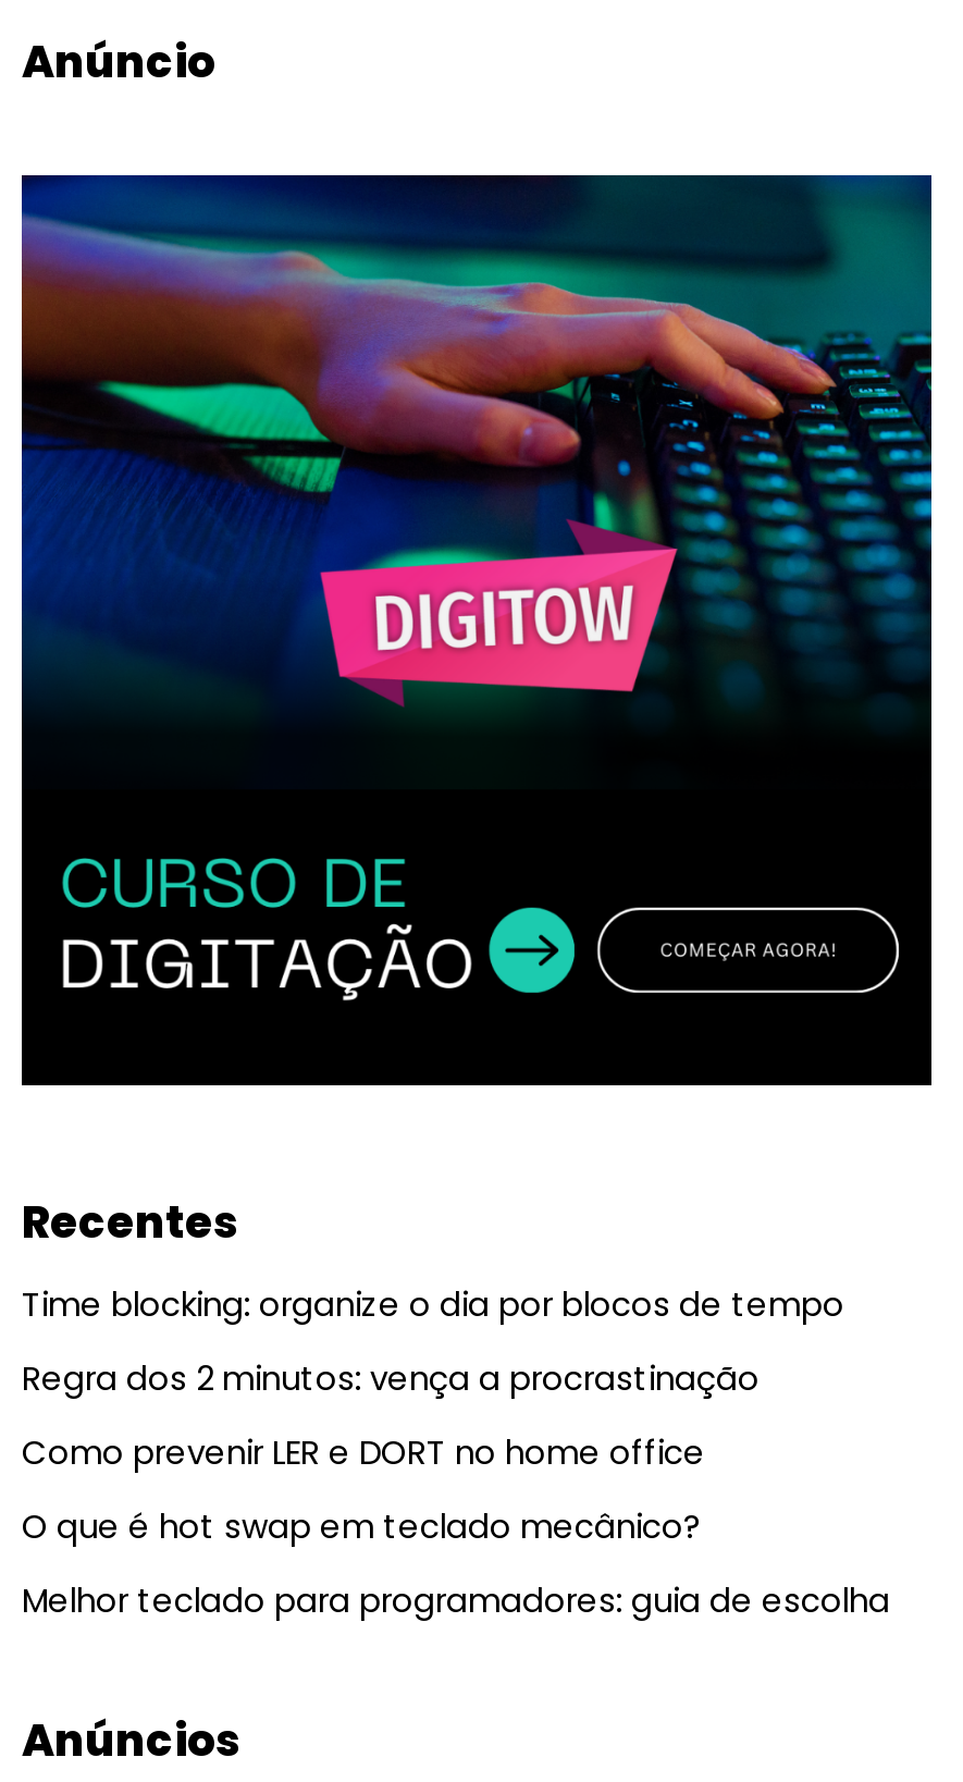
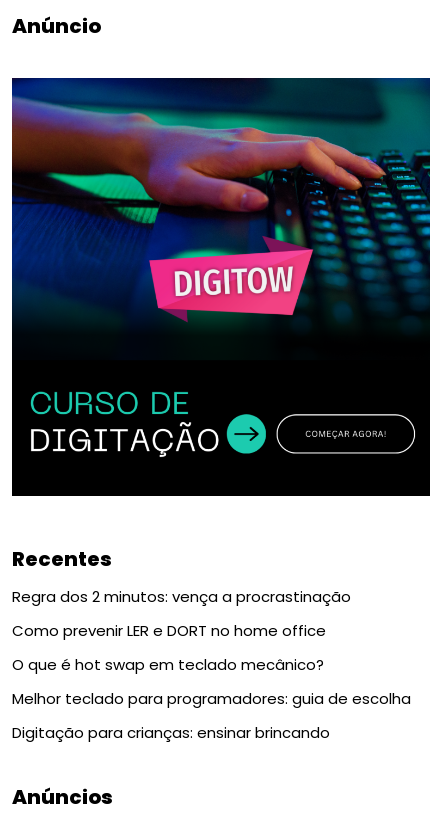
[22,1280,844,1326] Time blocking: organize o dia por blocos de tempo -> none
moved [22,1354,890,1622] -> [12,585,411,708]: Regra dos 2 minutos: vença a procrastinação | Como prevenir LER e DORT no home office | O que é hot swap em teclado mecânico? | Melhor teclado para programadores: guia de escolha
none -> [12,721,330,742] Digitação para crianças: ensinar brincando

